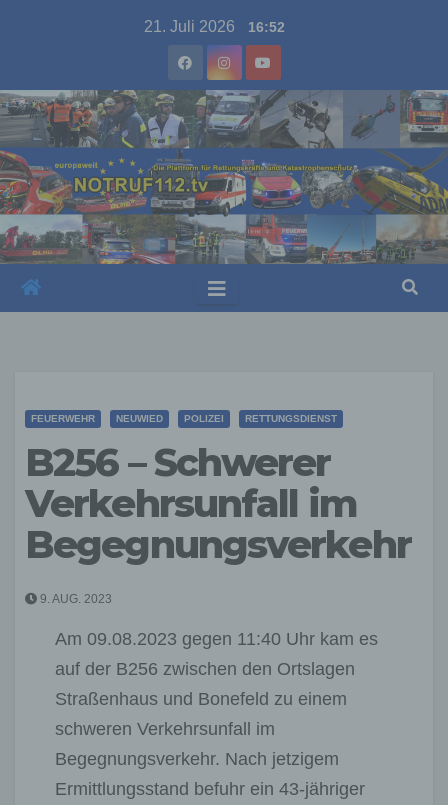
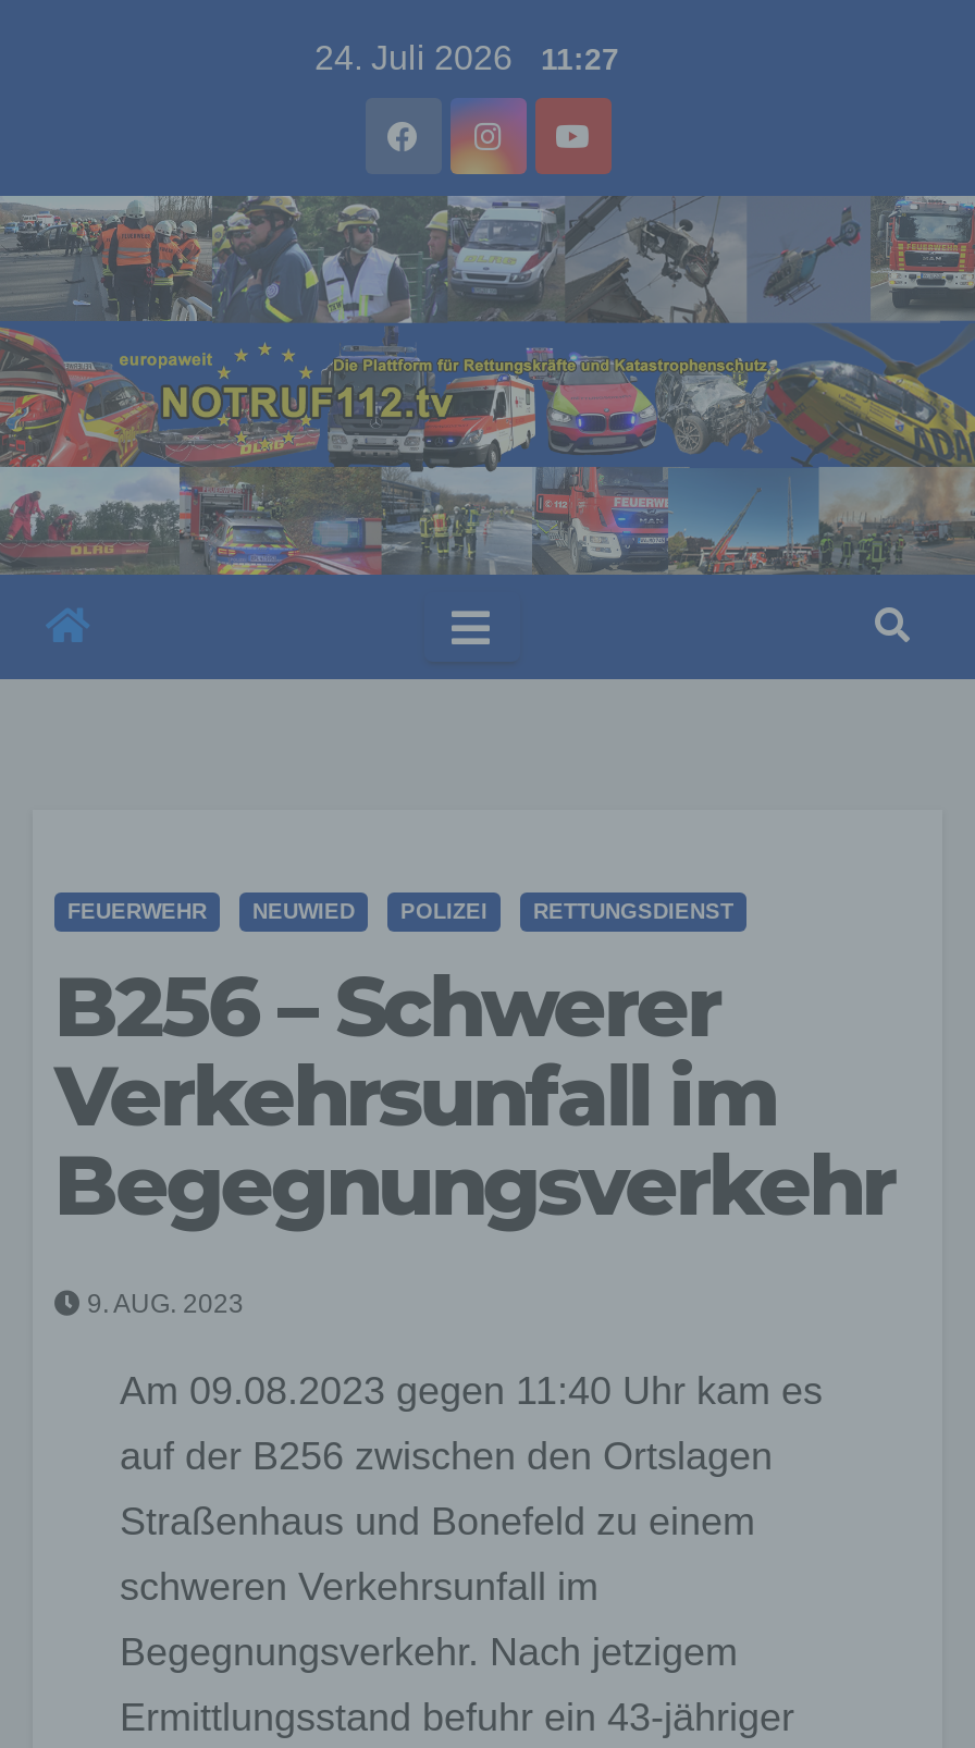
[144,18,285,35] 21. Juli 2026 16:52 -> [314,39,619,76] 24. Juli 2026 11:27

